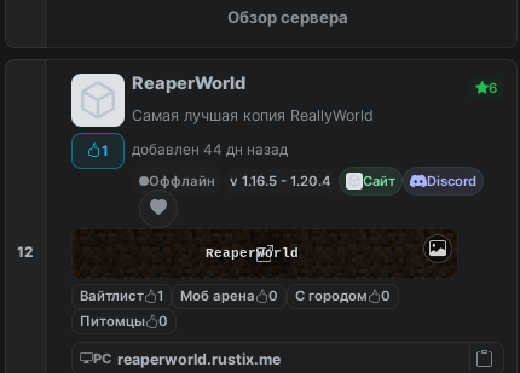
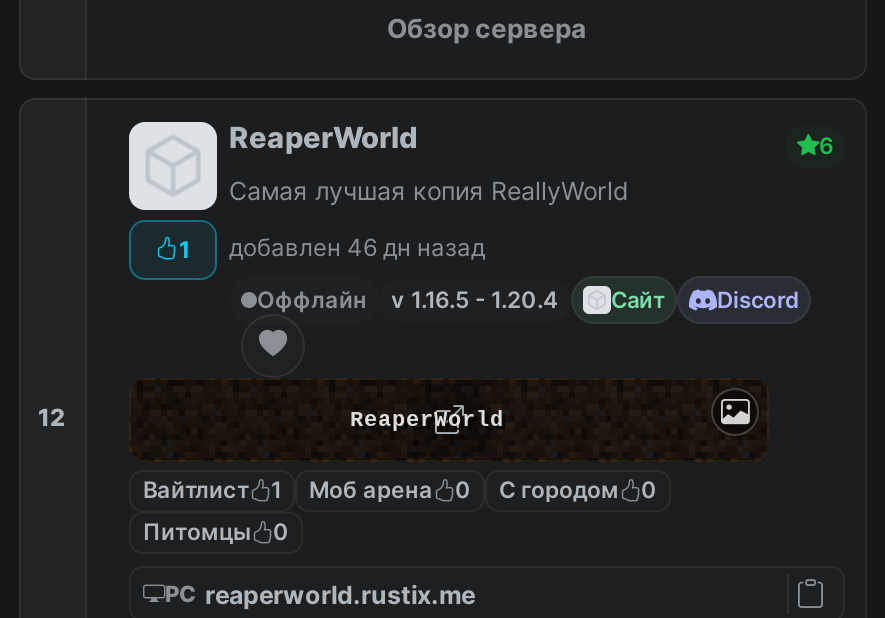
[132,141,288,158] добавлен 44 дн назад -> [229,234,485,262] добавлен 46 дн назад

